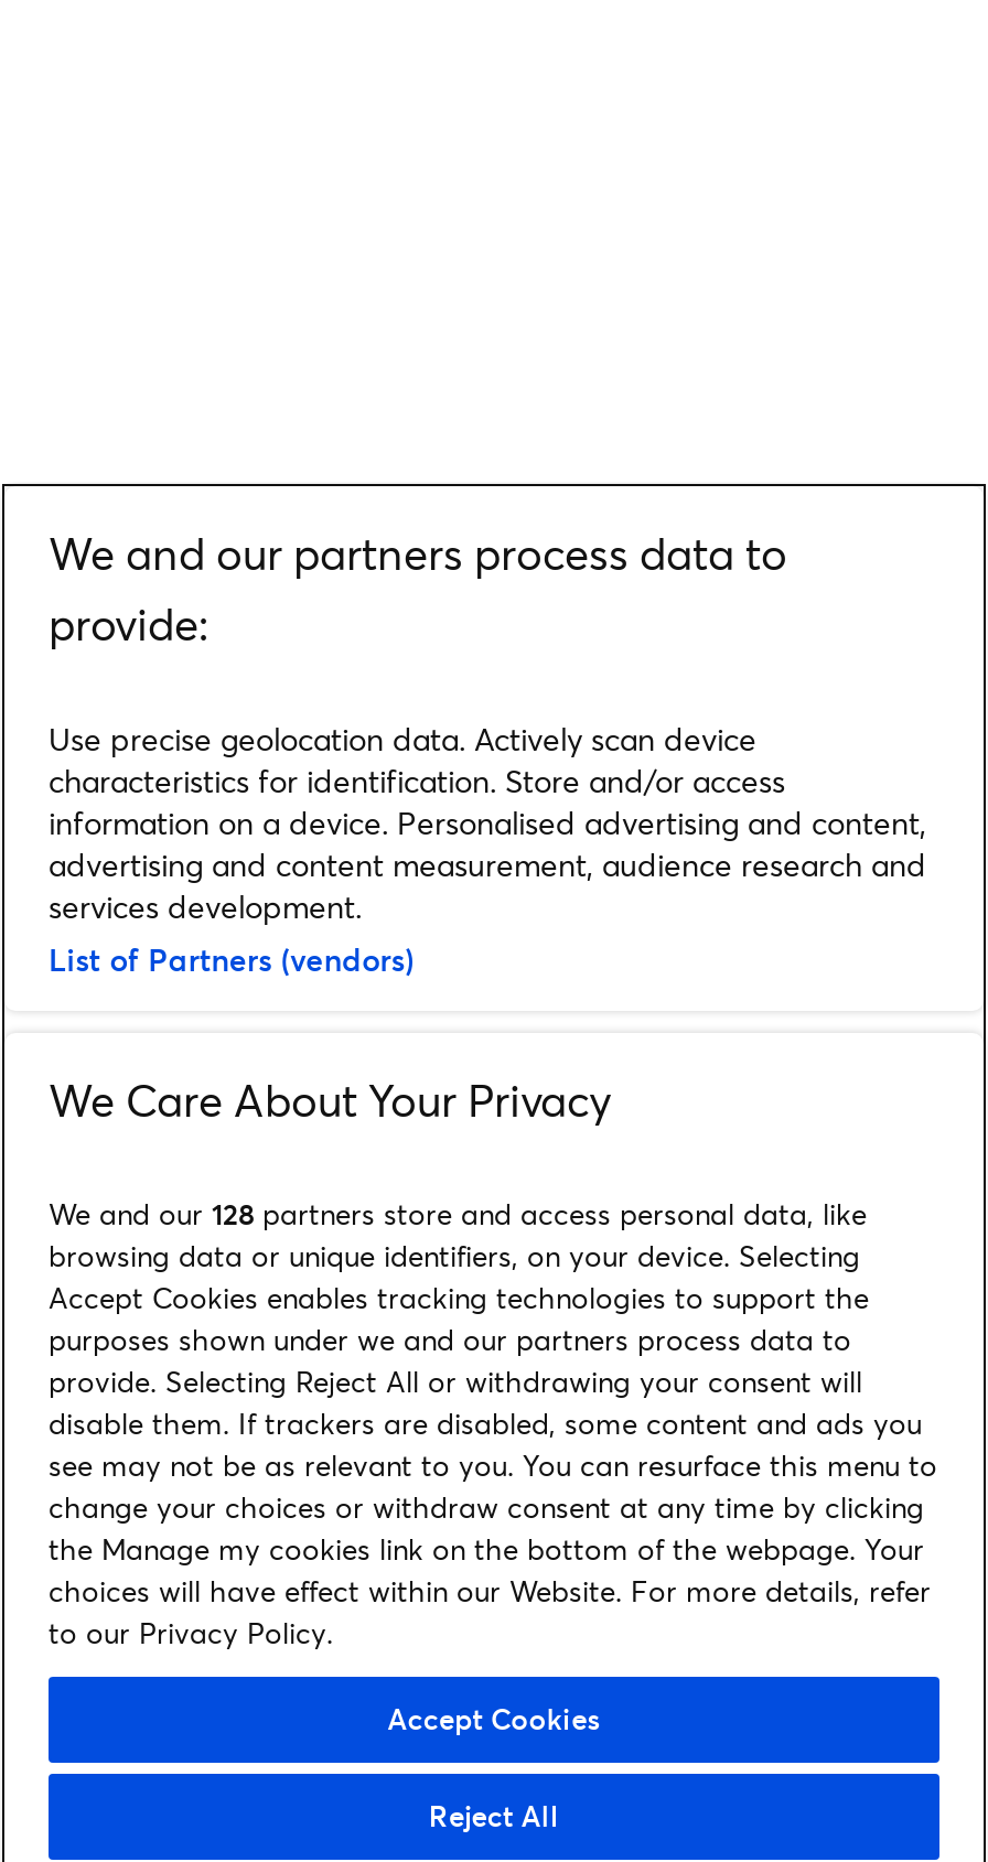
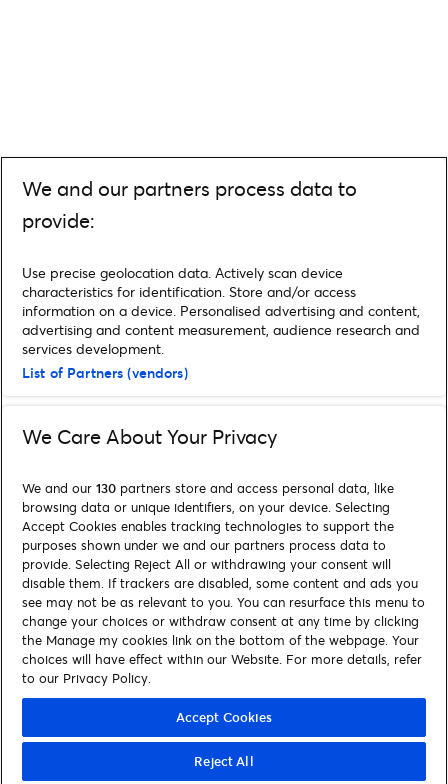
[49,1194,867,1234] We and our 128 partners store and access personal data, like -> [22,479,394,497] We and our 130 partners store and access personal data, like

